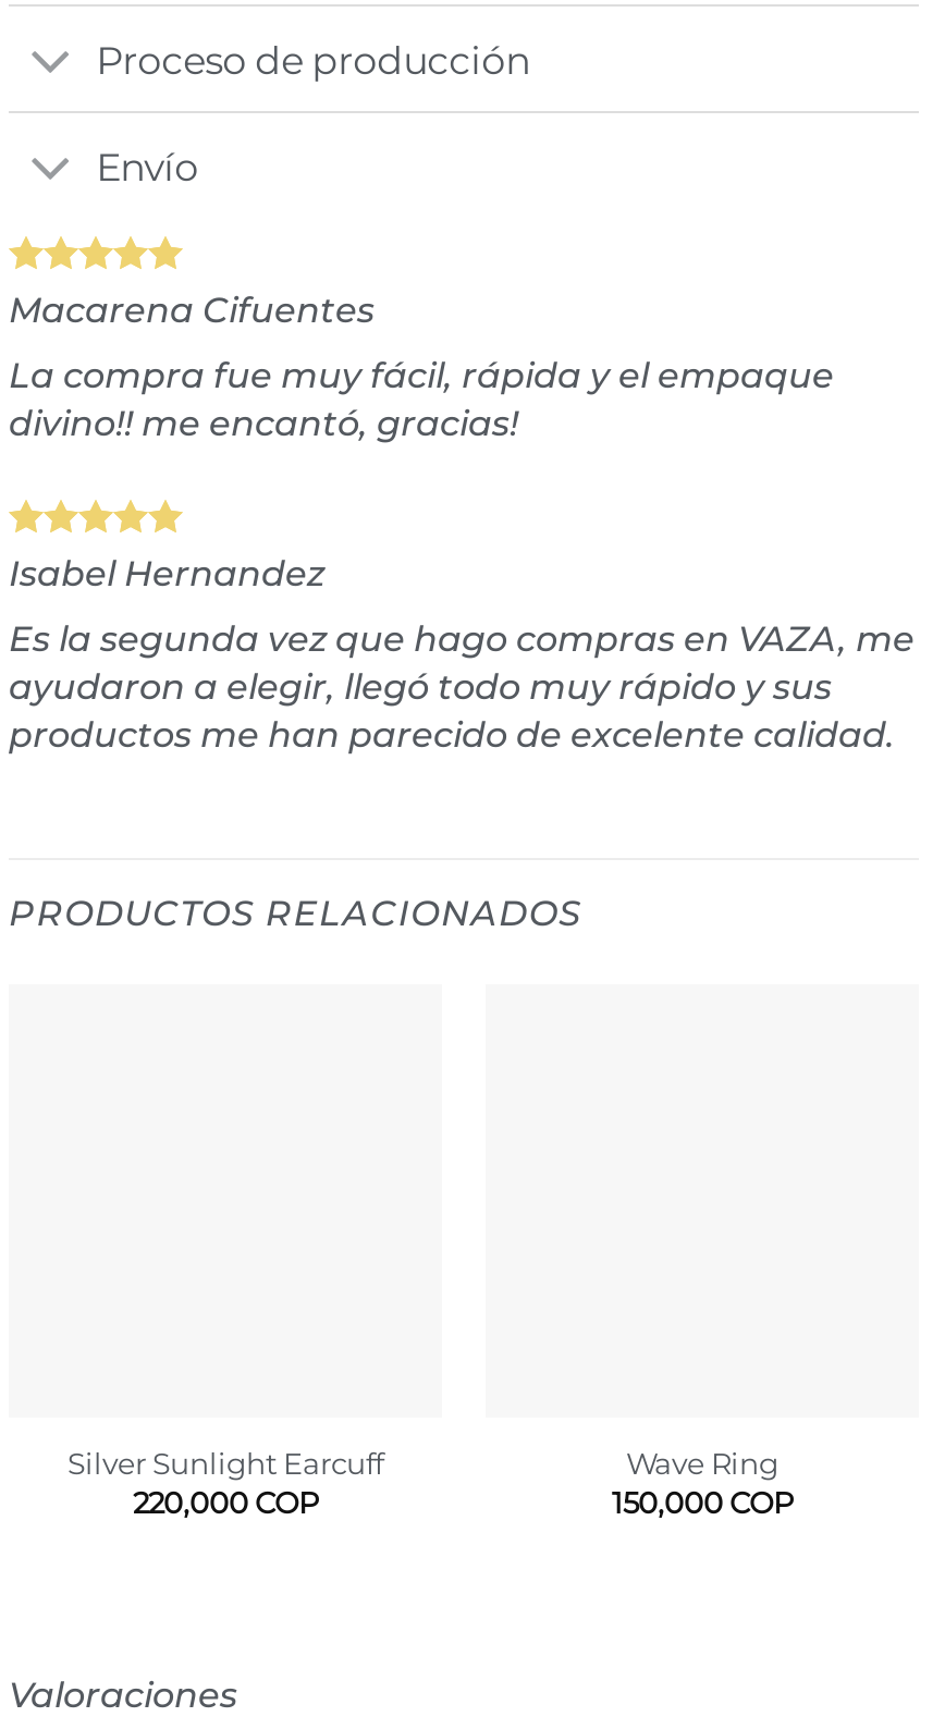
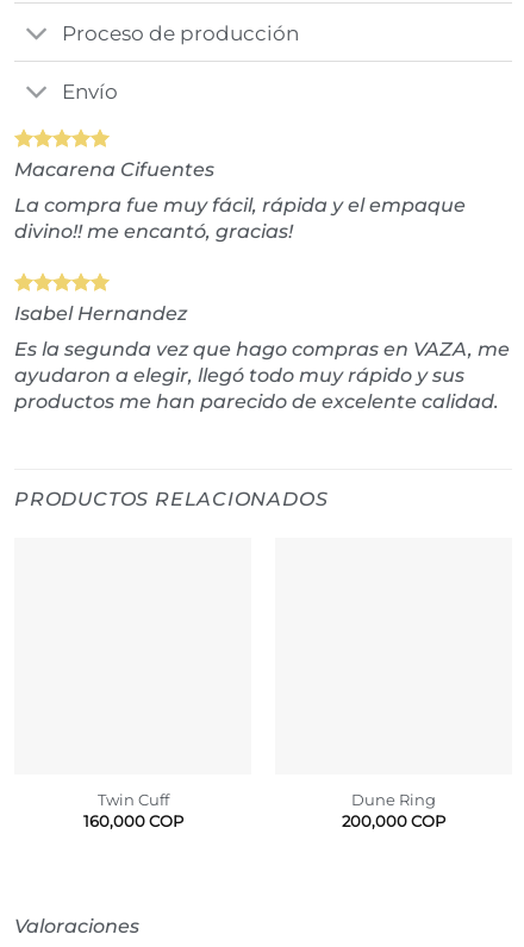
[67,1446,383,1520] Silver Sunlight Earcuff | 220,000 COP -> [83,790,183,831] Twin Cuff | 160,000 COP
[612,1446,793,1520] Wave Ring | 150,000 COP -> [342,790,445,831] Dune Ring | 200,000 COP

